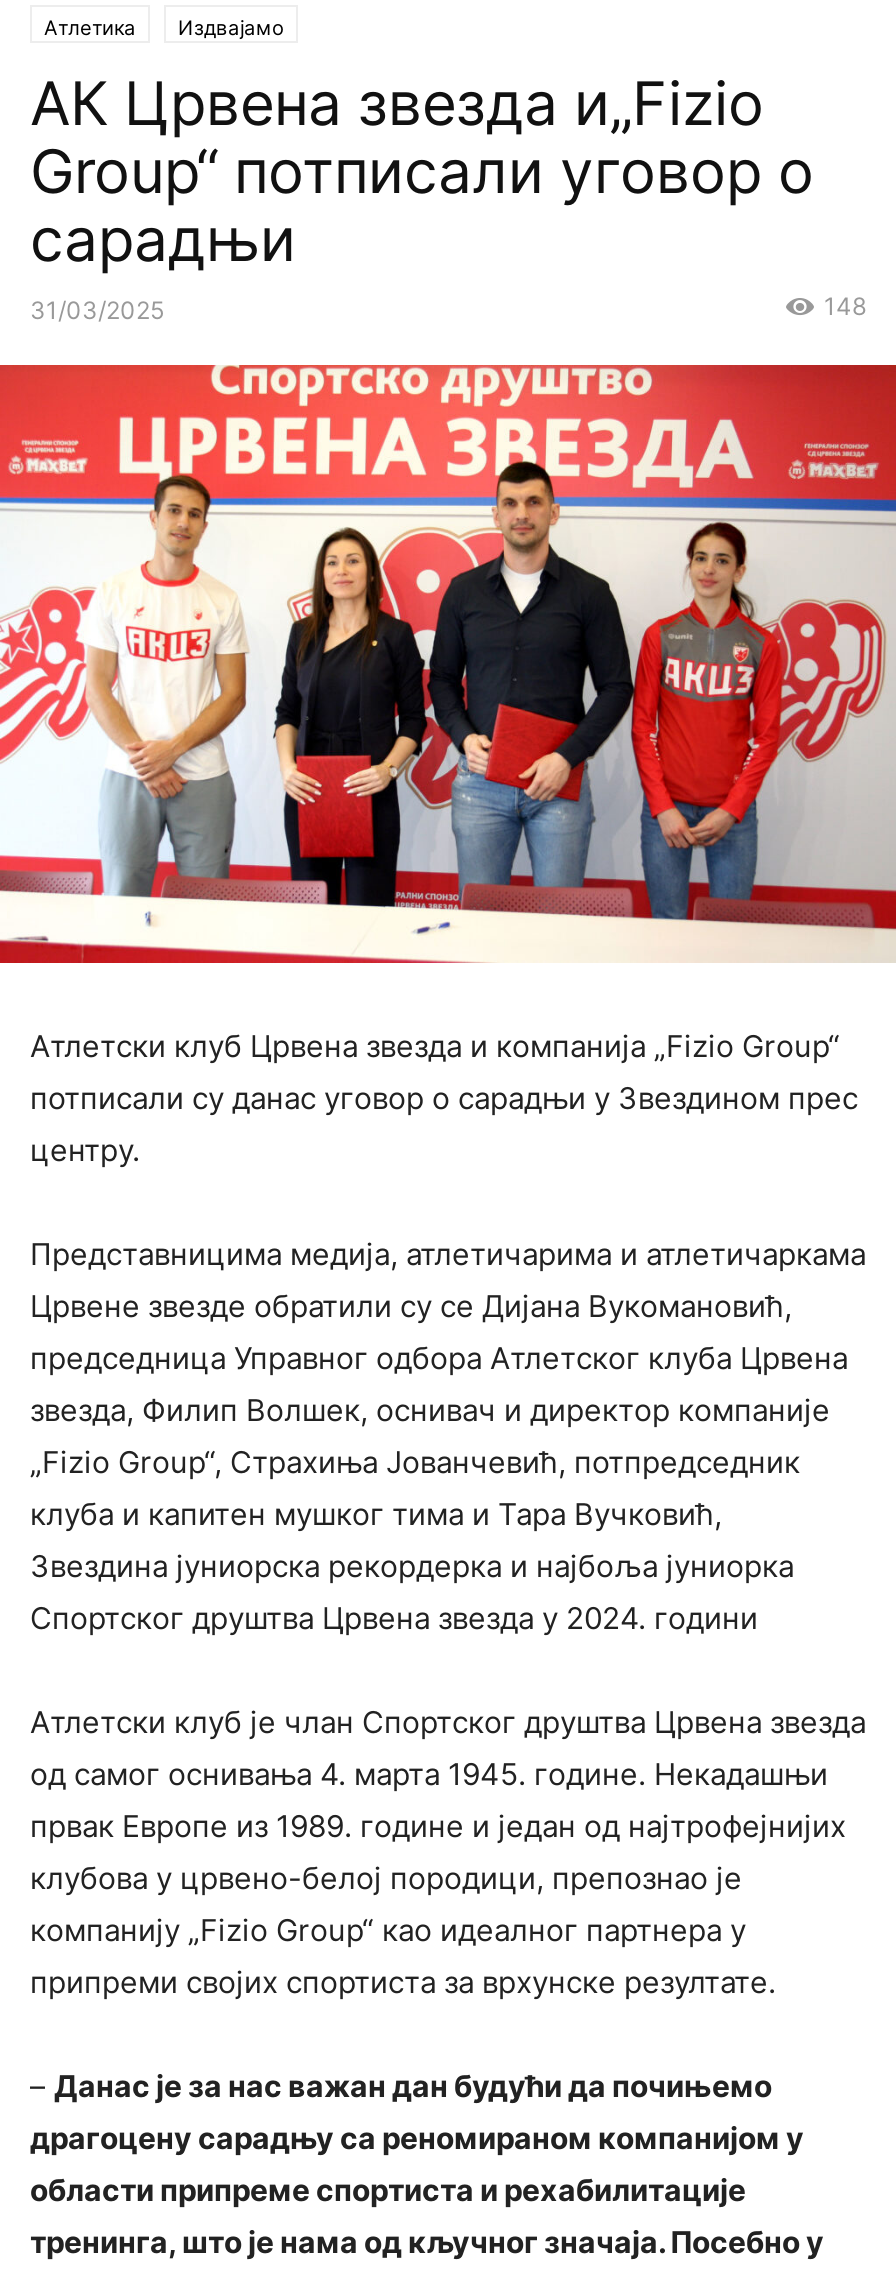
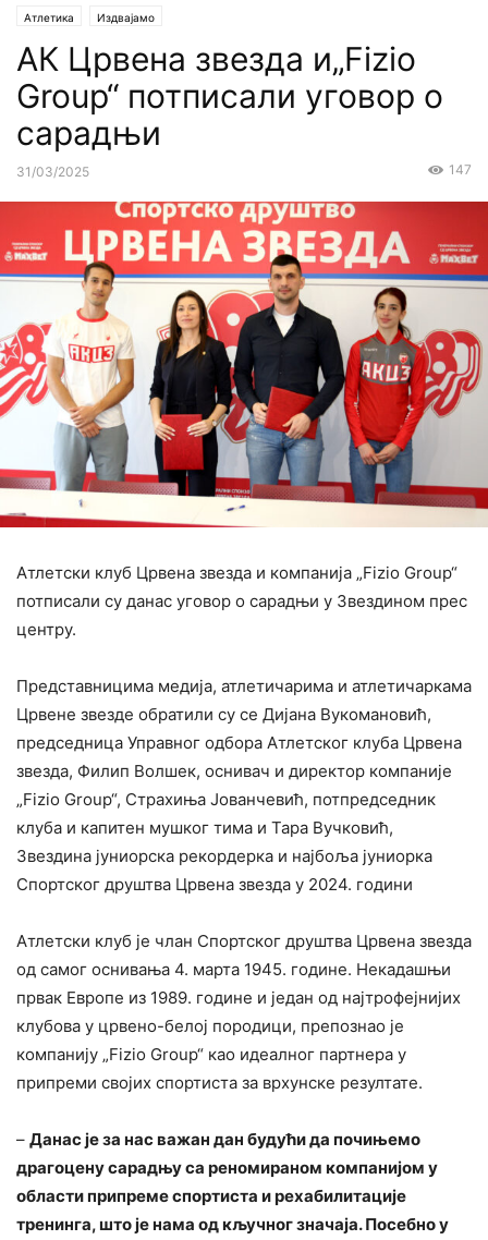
[824,291,866,321] 148 -> [449,161,472,178] 147

